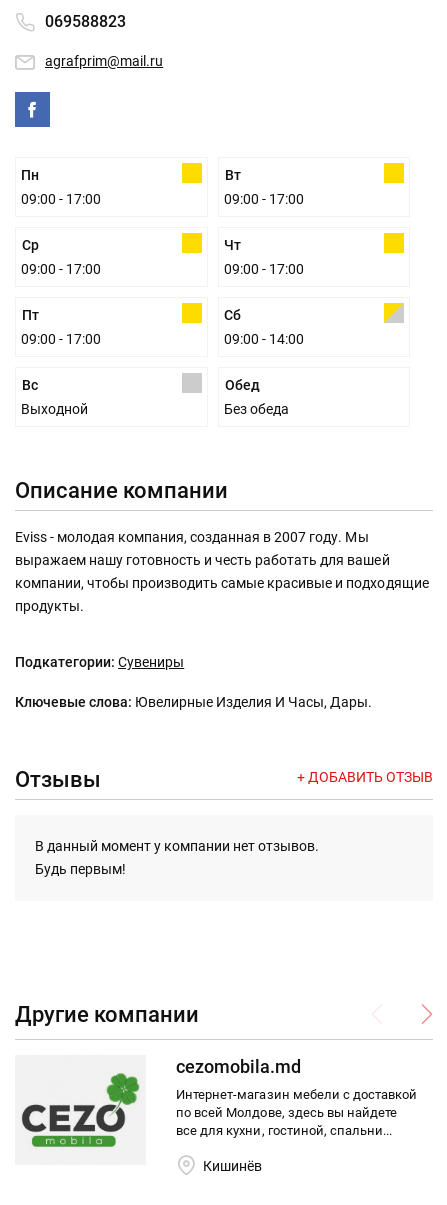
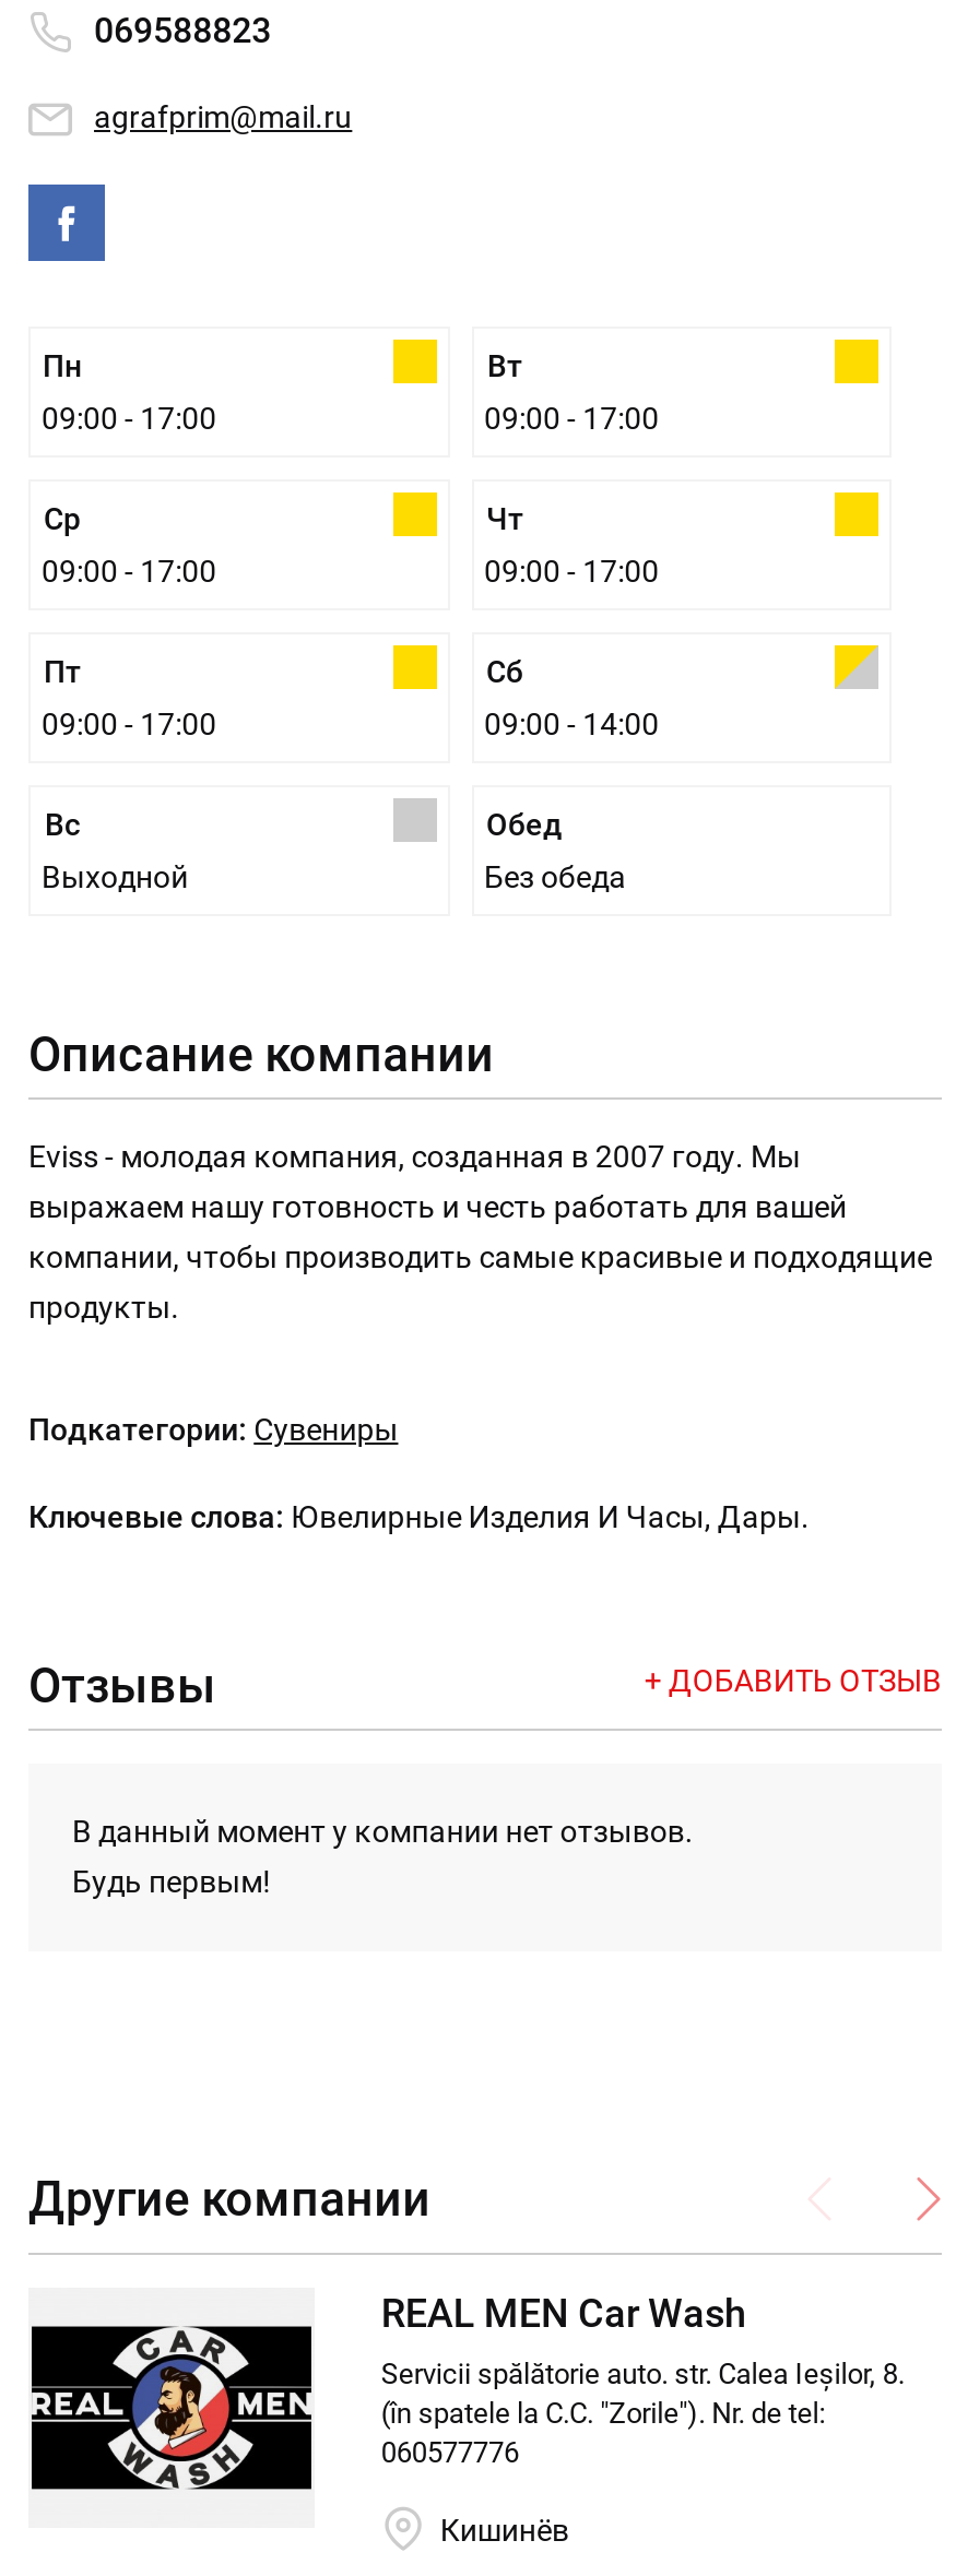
[16,1056,301,1148] [image] | cezomobila.md -> [28,2290,746,2491] [image] | REAL MEN Car Wash
[176,1087,417,1138] Интернет-магазин мебели с доставкой | по всей Молдове, здесь вы найдете | все для кухни, гостиной, спальни... -> [381,2358,904,2469] Servicii spălătorie auto. str. Calea Ieșilor, 8. | (în spatele la C.C. "Zorile"). Nr. de tel: | 060577776

